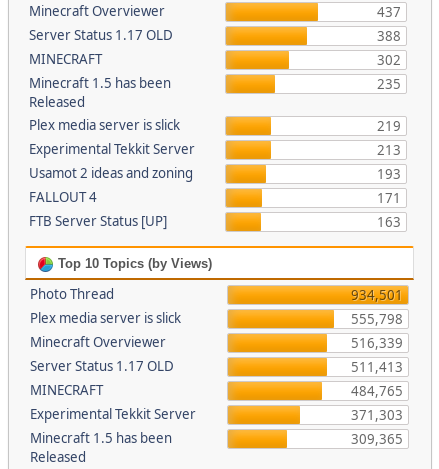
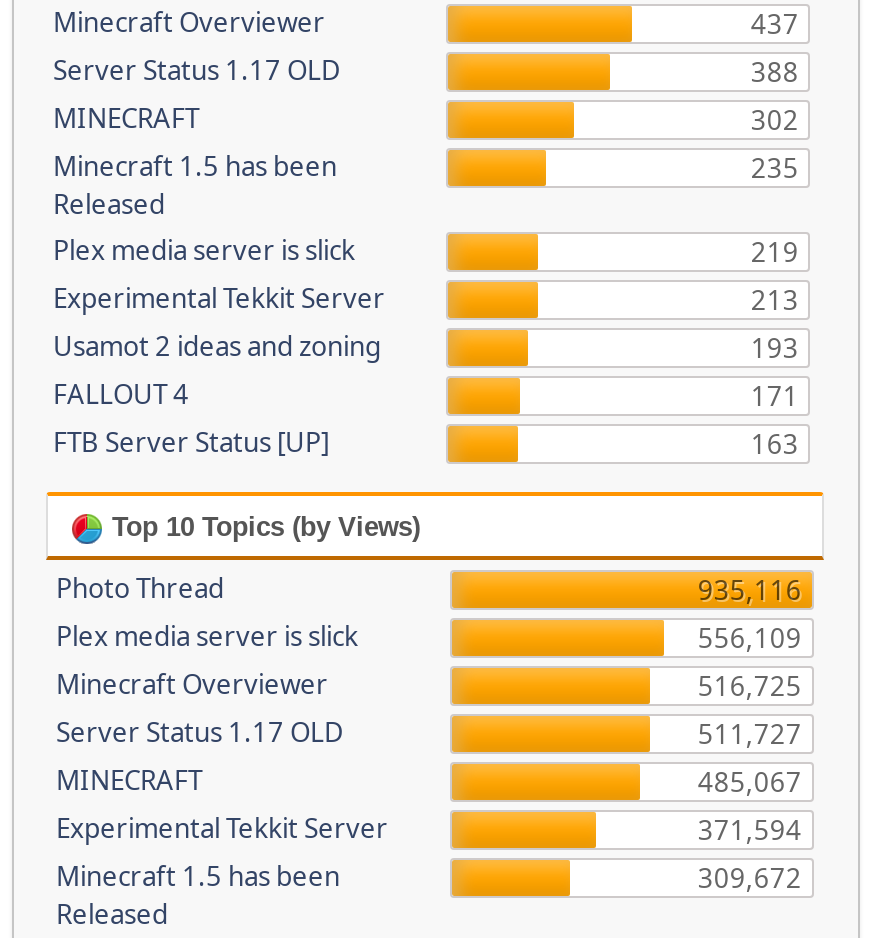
[351,286,403,304] 934,501 -> [698,573,802,609] 935,116
[351,310,403,328] 555,798 -> [698,621,802,657] 556,109
[351,334,403,352] 516,339 -> [698,669,802,705] 516,725
[351,358,403,376] 511,413 -> [698,717,802,753] 511,727
[351,382,403,400] 484,765 -> [698,765,802,801] 485,067
[351,406,403,424] 371,303 -> [698,813,802,849] 371,594
[351,430,403,448] 309,365 -> [698,861,802,897] 309,672

